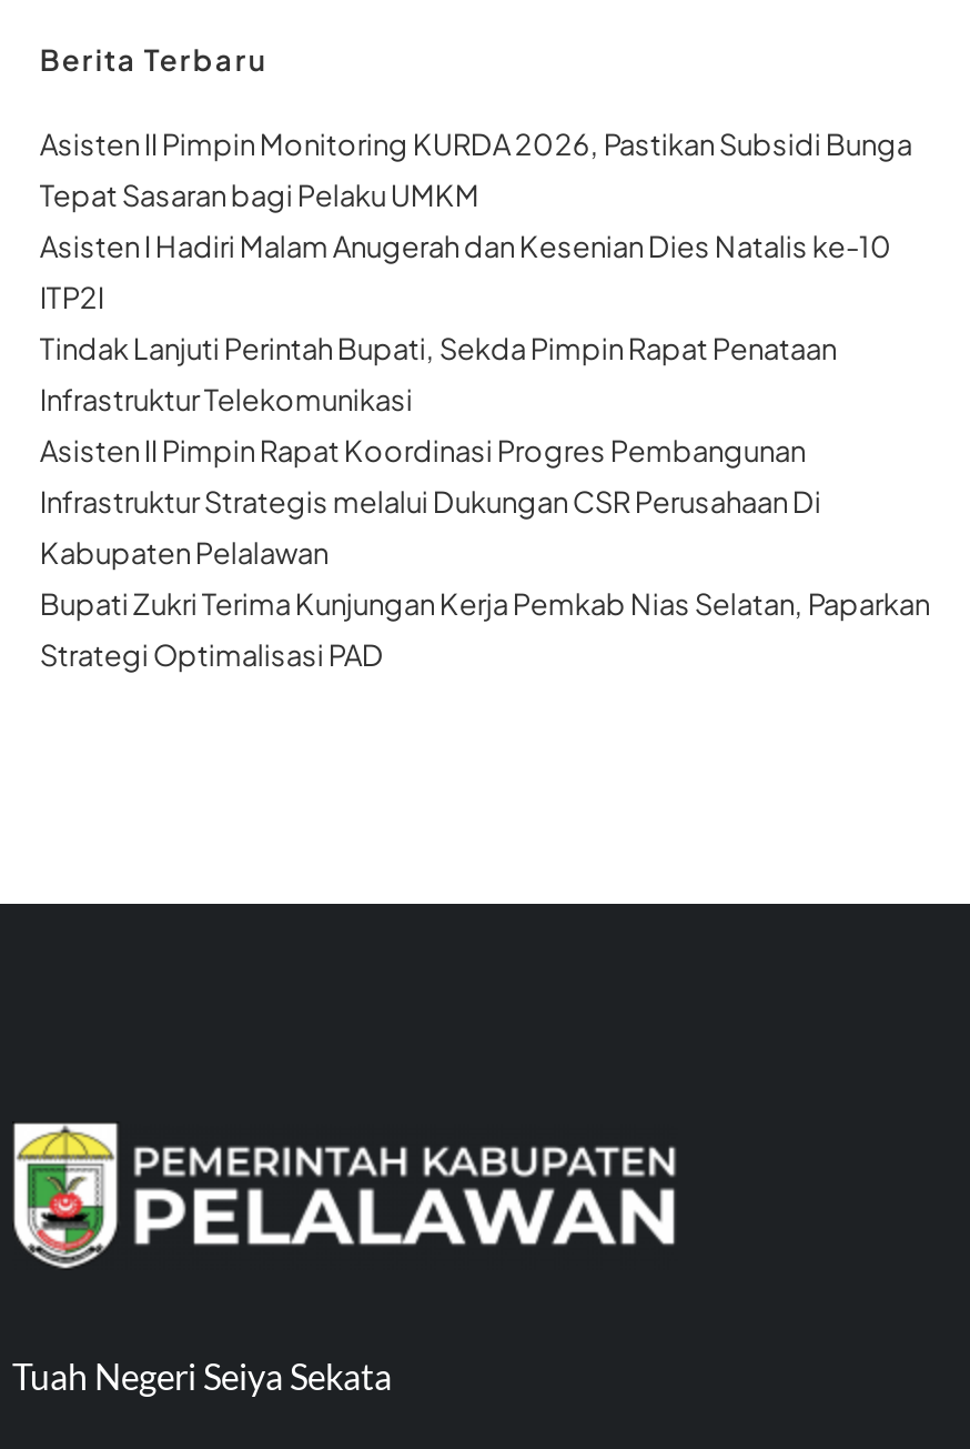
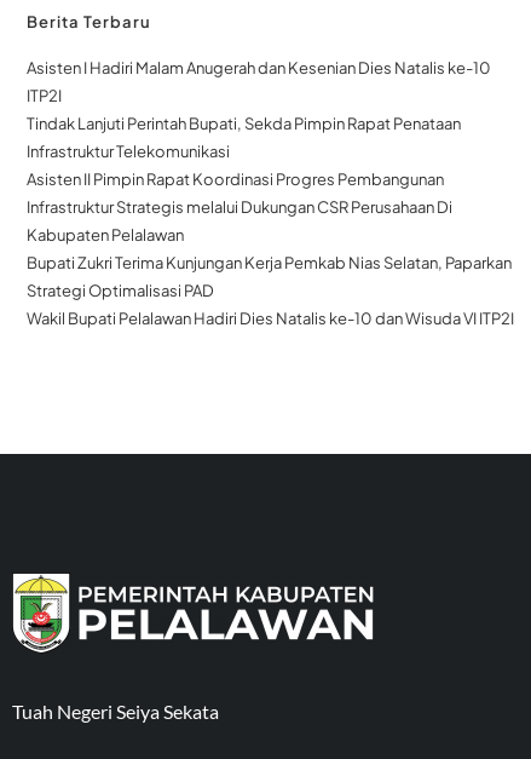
[40,127,912,214] Asisten II Pimpin Monitoring KURDA 2026, Pastikan Subsidi Bunga | Tepat Sasaran bagi Pelaku UMKM -> none
moved [40,229,930,674] -> [27,58,512,301]: Asisten I Hadiri Malam Anugerah dan Kesenian Dies Natalis ke-10 | ITP2I | Tindak Lanjuti Perintah Bupati, Sekda Pimpin Rapat Penataan | ... | Bupati Zukri Terima Kunjungan Kerja Pemkab Nias Selatan, Paparkan | Strategi Optimalisasi PAD
none -> [27,309,515,328] Wakil Bupati Pelalawan Hadiri Dies Natalis ke-10 dan Wisuda VI ITP2I

